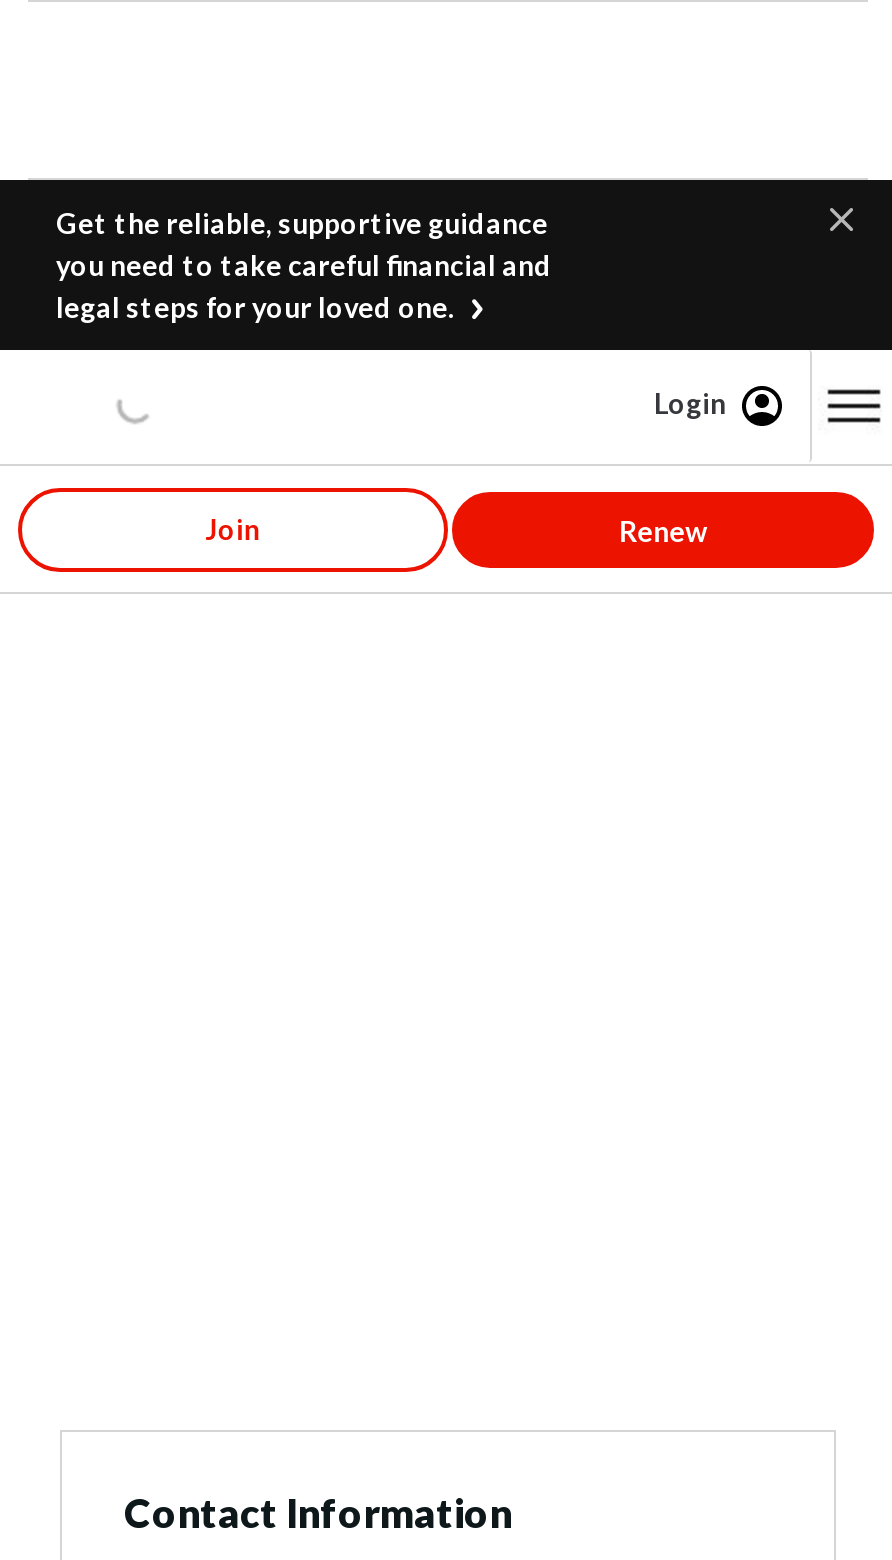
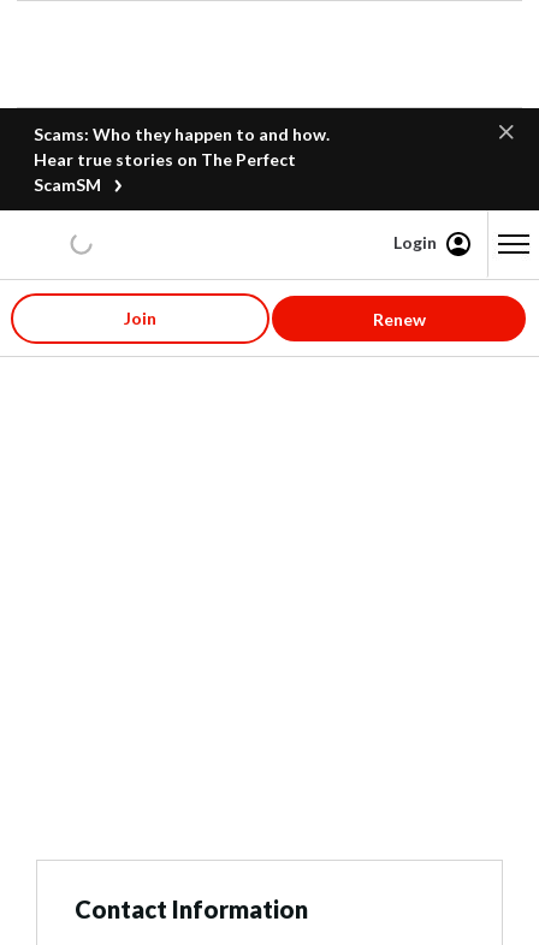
[56,206,552,324] Get the reliable, supportive guidance | you need to take careful financial and | legal steps for your loved one. -> [34,124,330,195] Scams: Who they happen to and how. | Hear true stories on The Perfect | ScamSM

